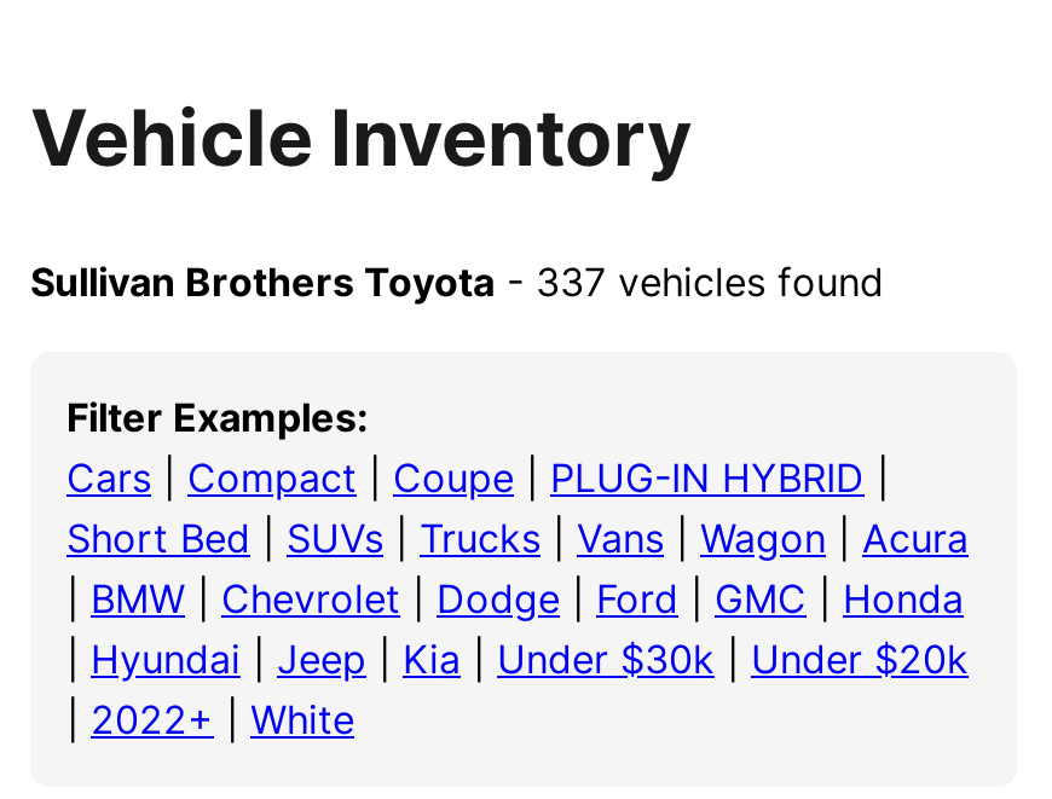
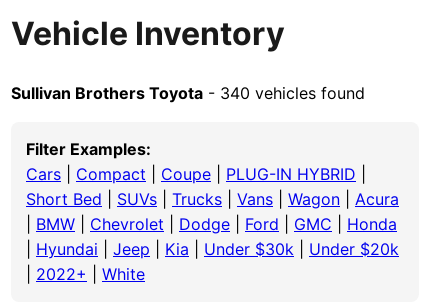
[30,257,884,306] Sullivan Brothers Toyota - 337 vehicles found -> [11,83,365,103] Sullivan Brothers Toyota - 340 vehicles found

